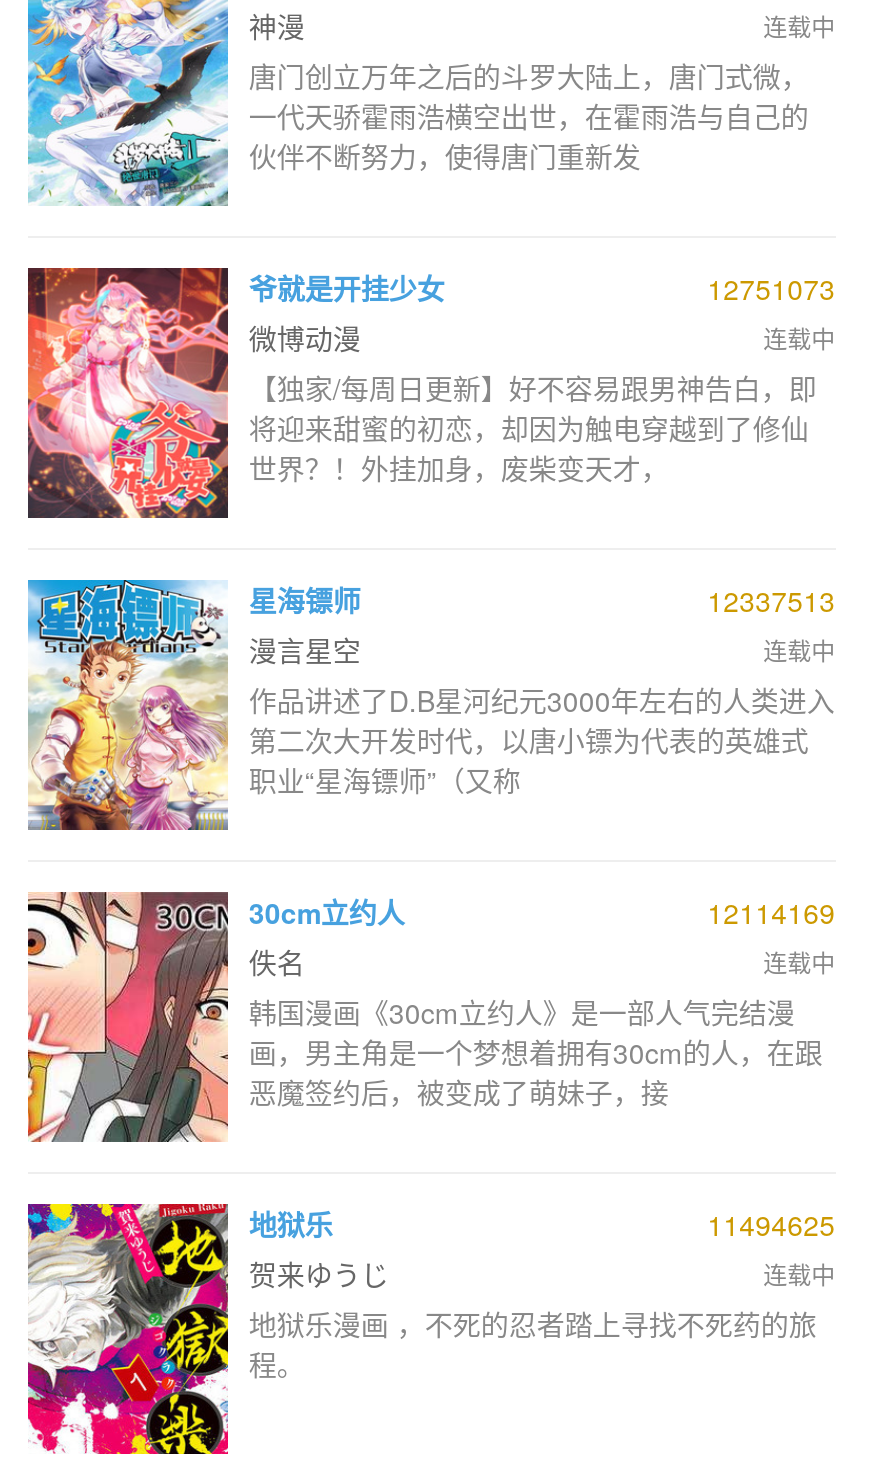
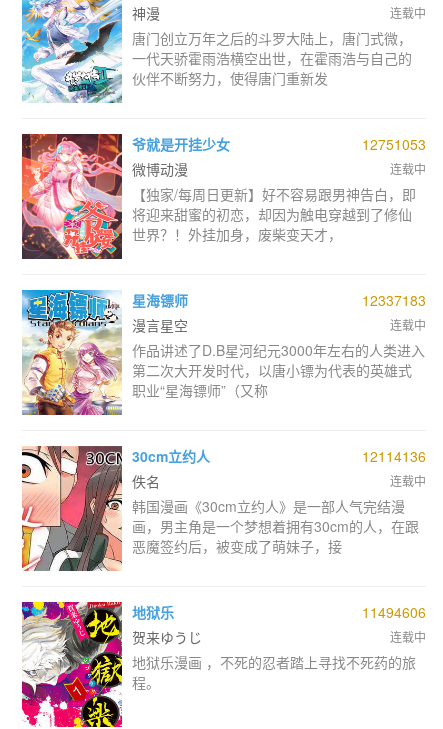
[707,268,835,308] 12751073 -> [362,134,426,154] 12751053
[707,580,835,620] 12337513 -> [362,290,426,310] 12337183
[707,892,835,932] 12114169 -> [362,446,426,466] 12114136
[707,1204,835,1244] 11494625 -> [362,602,426,622] 11494606

